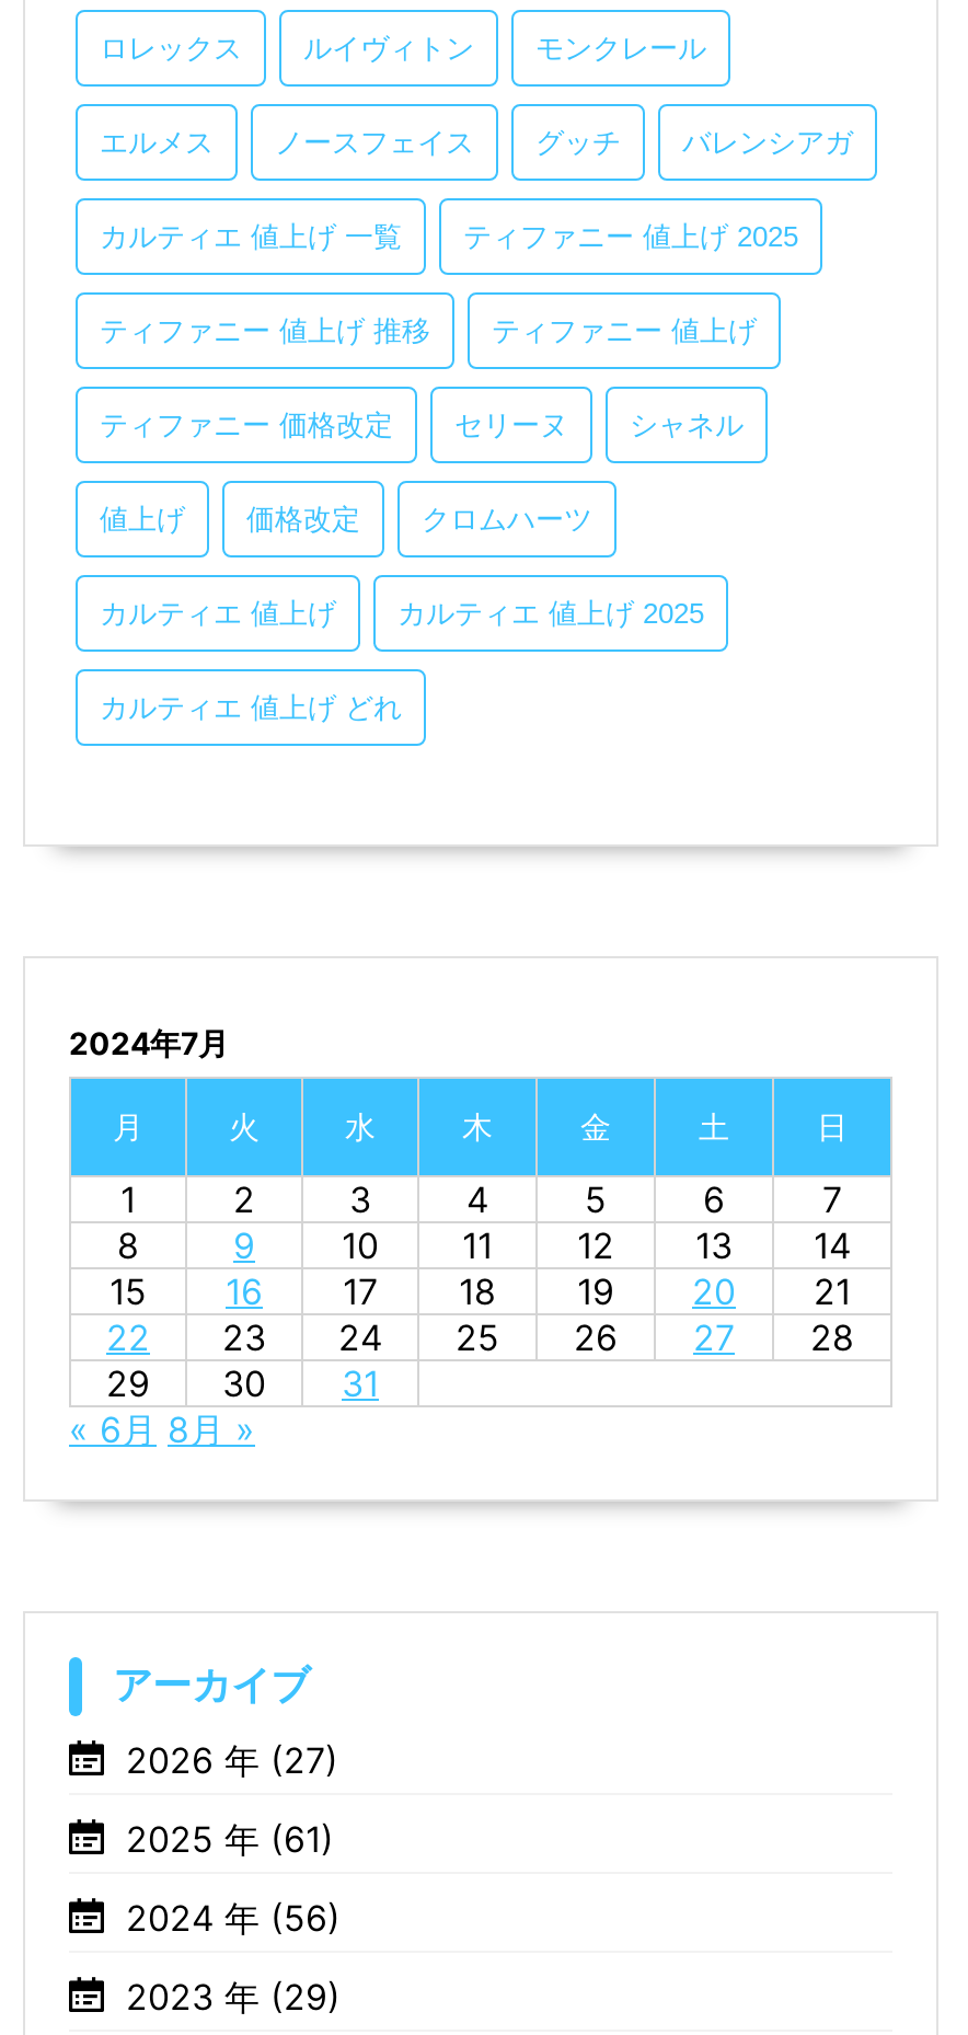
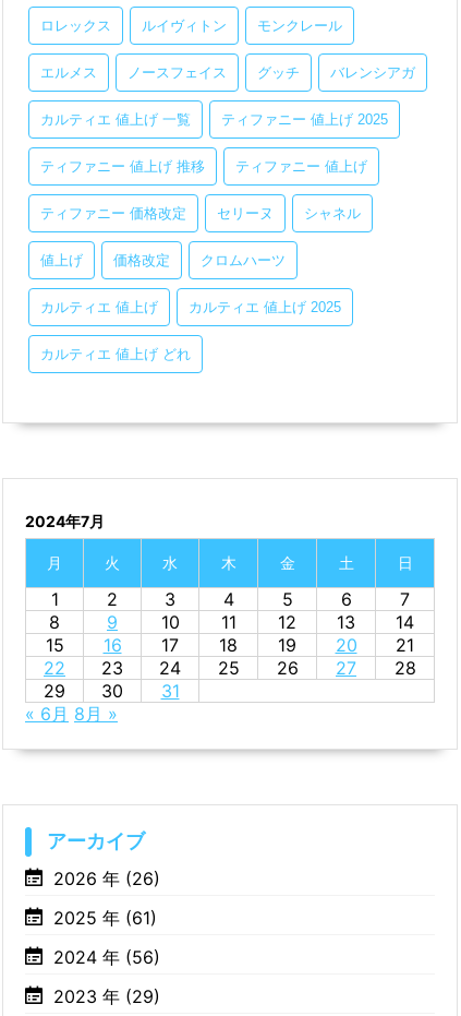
[126,1738,338,1782] 2026 年 (27) -> [53,868,160,889] 2026 年 (26)

